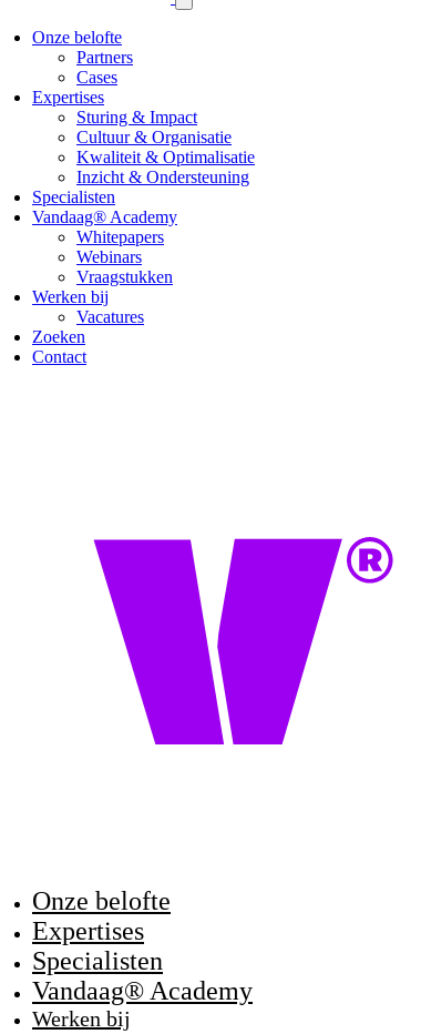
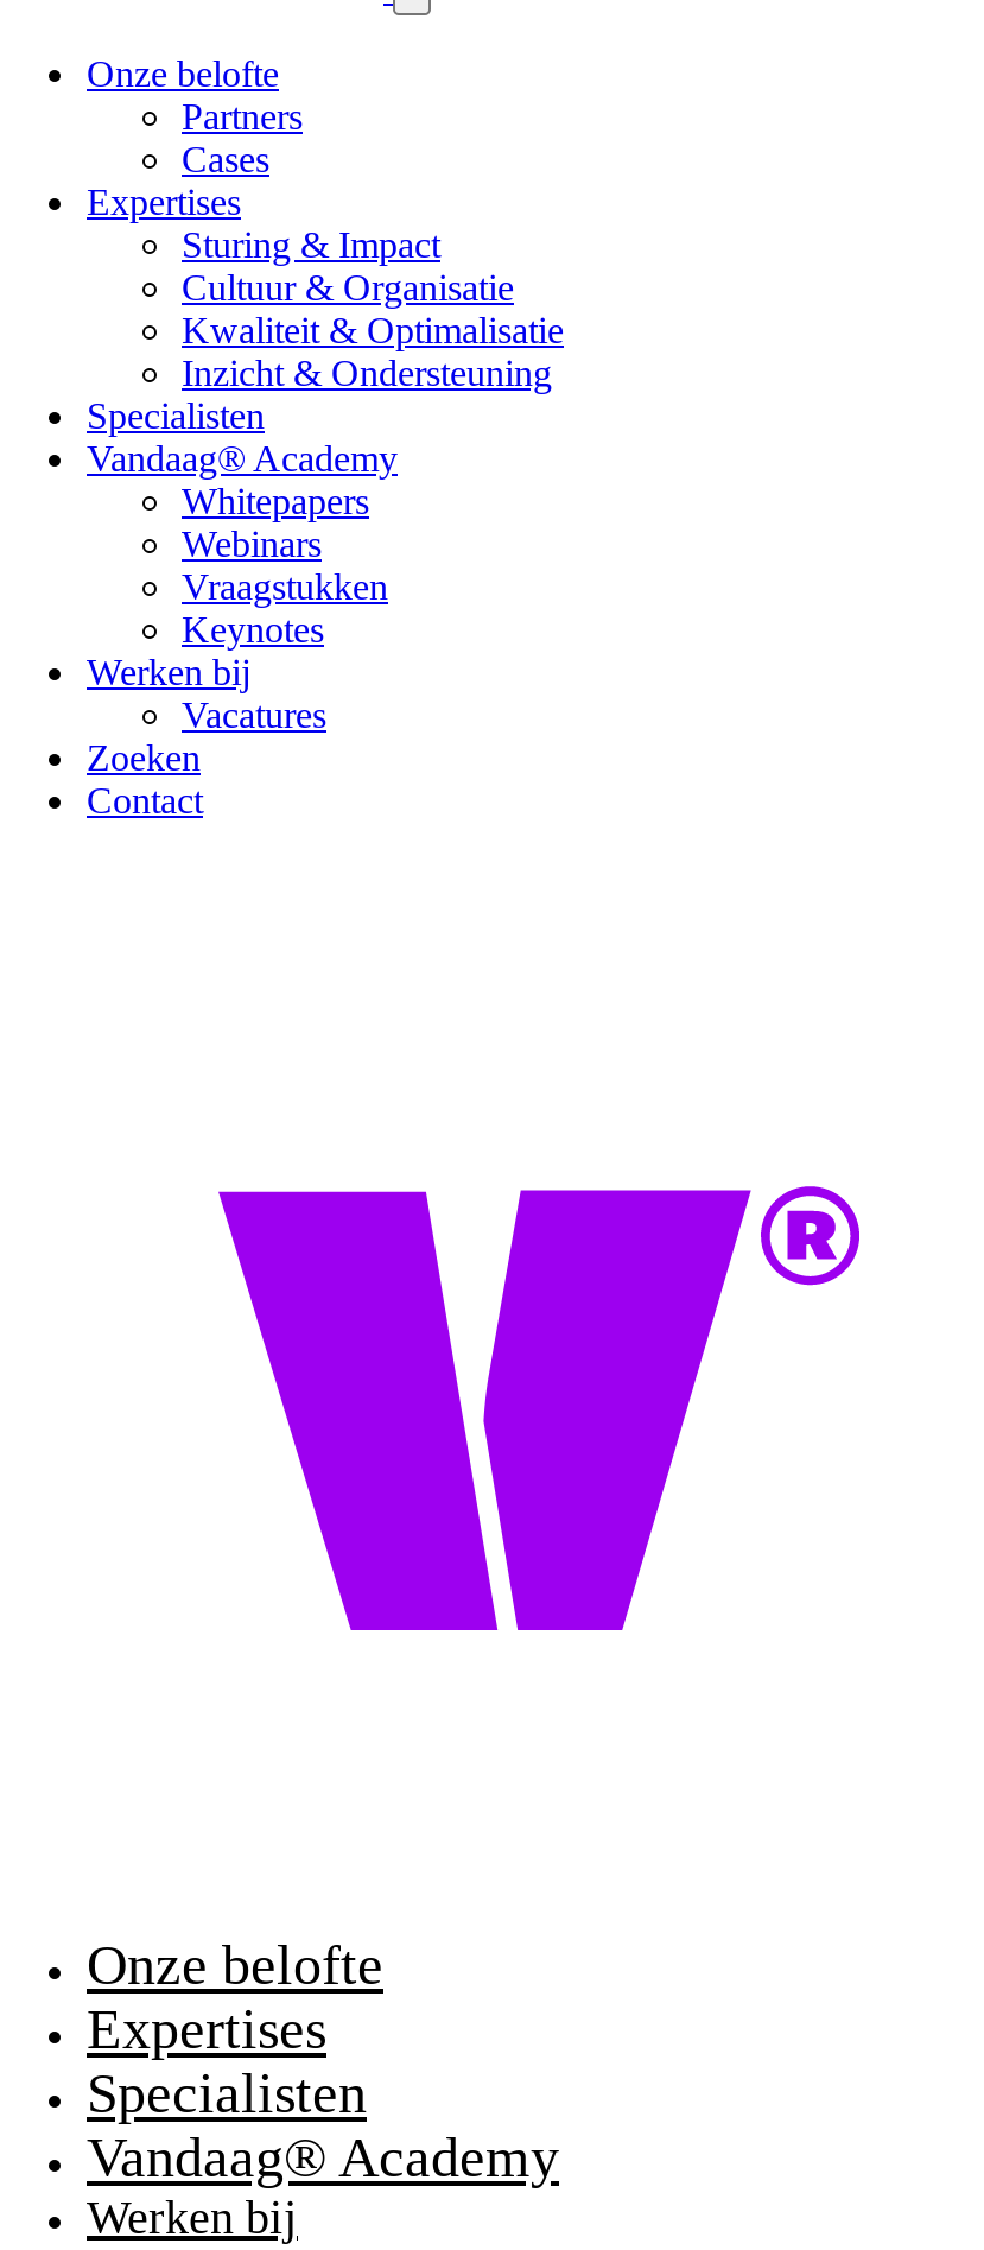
none -> [182,609,324,649] Keynotes

